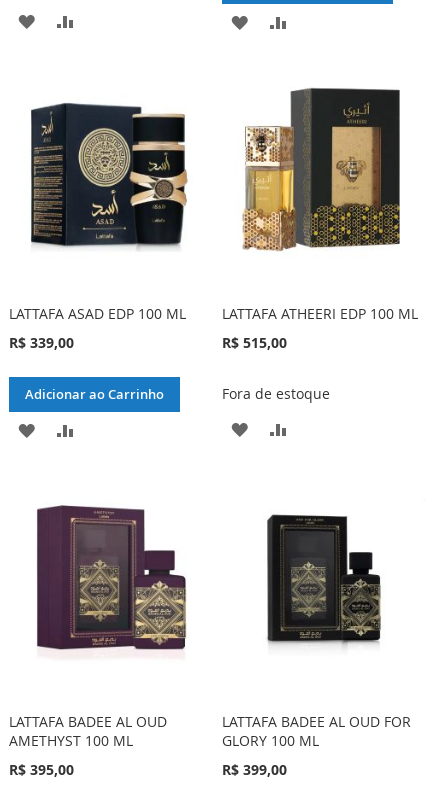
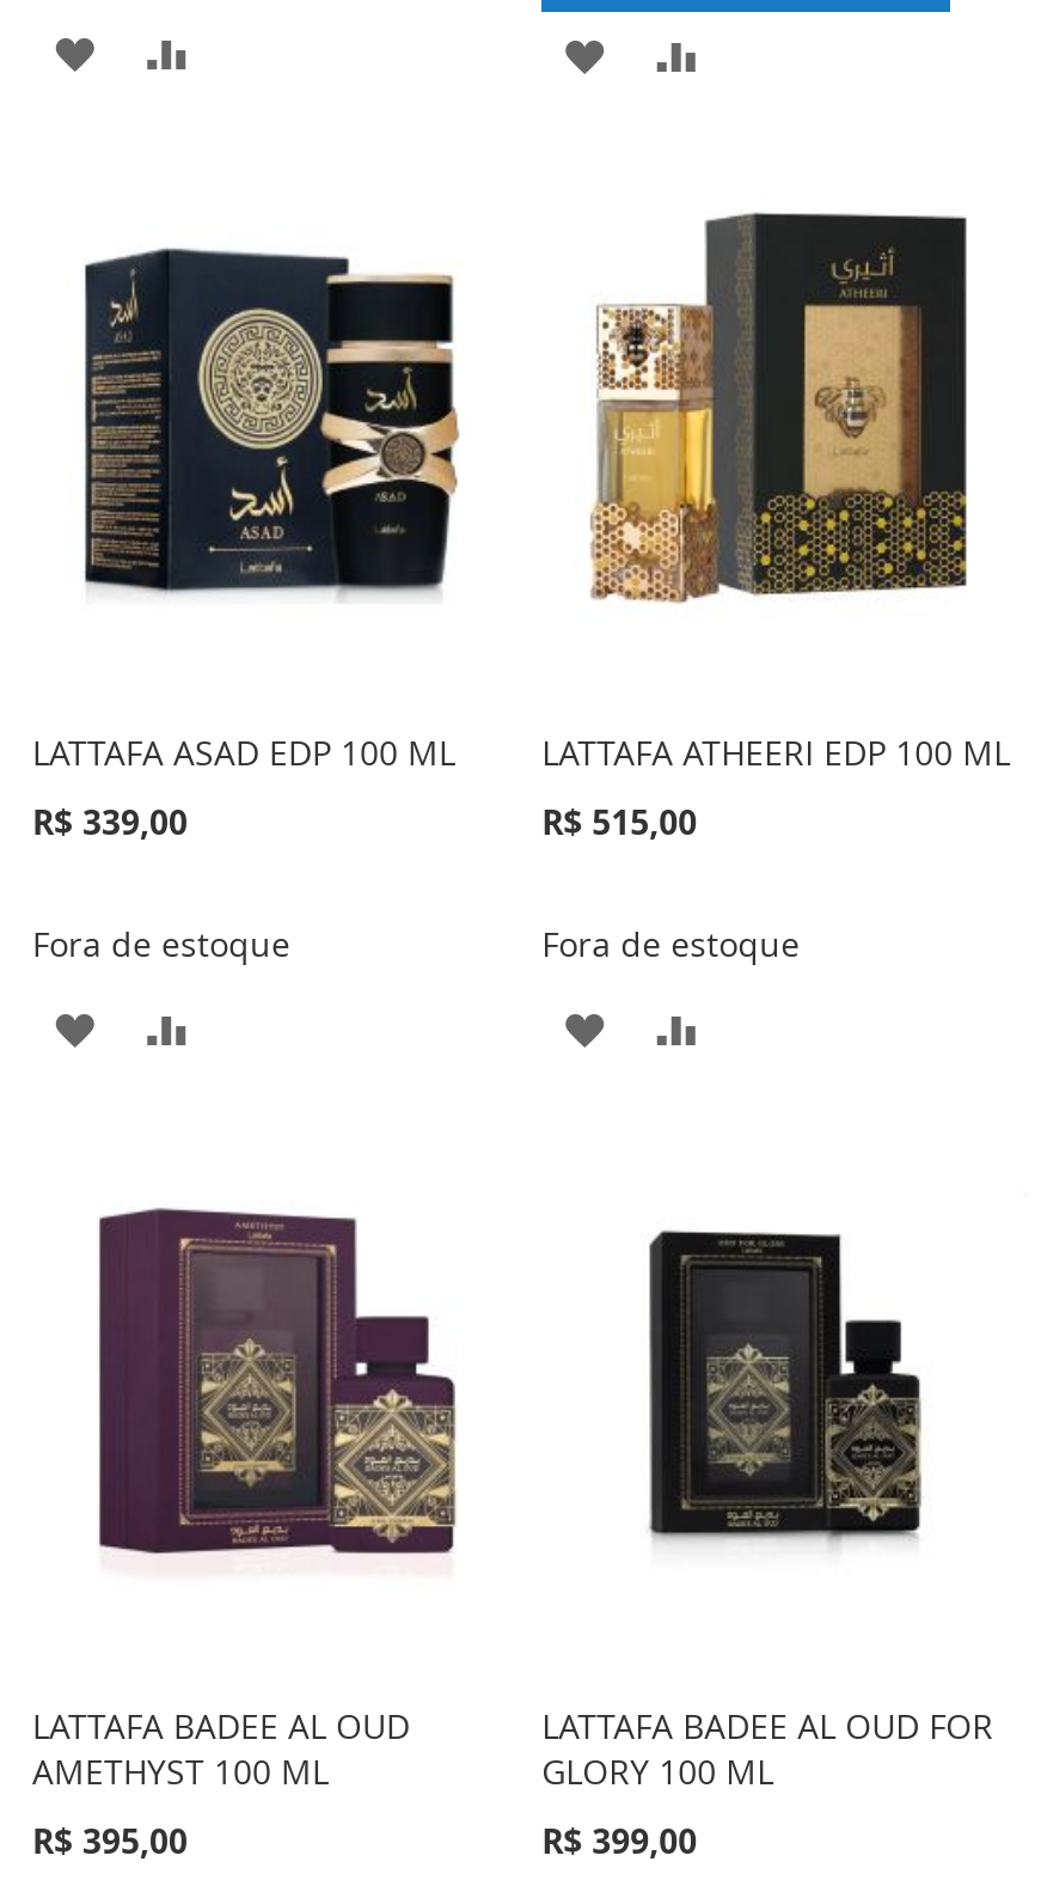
[25,385,164,403] Adicionar ao Carrinho -> [32,920,290,966] Fora de estoque

